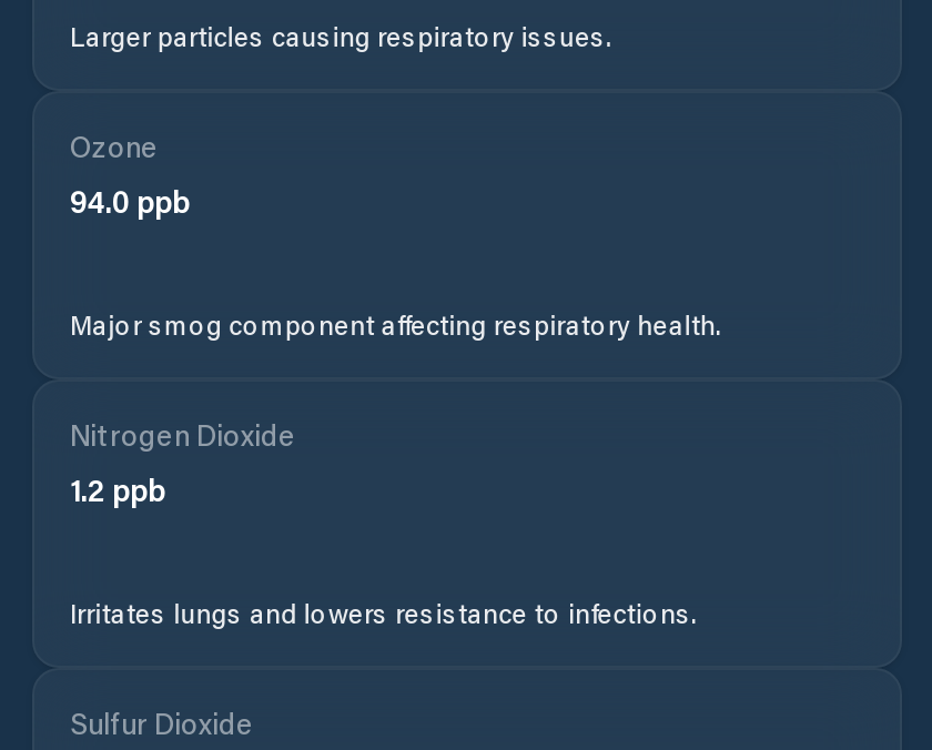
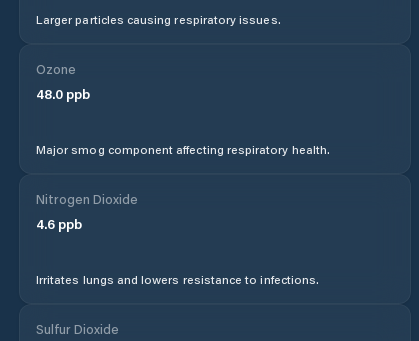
[70,180,190,222] 94.0 ppb -> [36,84,90,103] 48.0 ppb
[70,468,165,510] 1.2 ppb -> [36,214,82,233] 4.6 ppb

